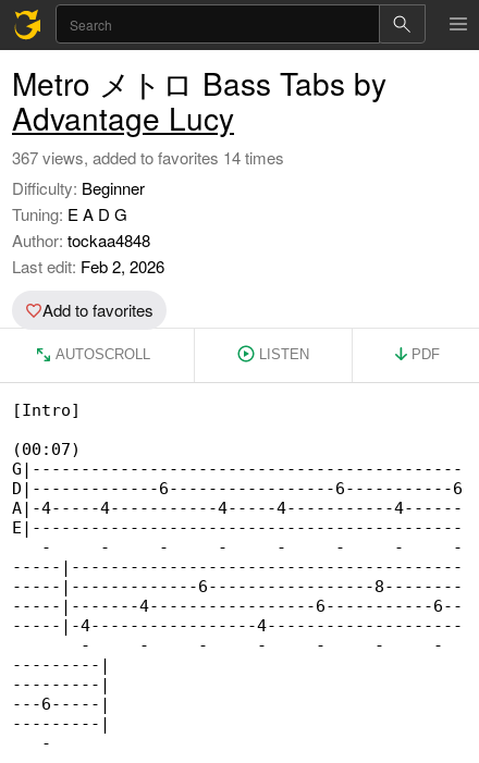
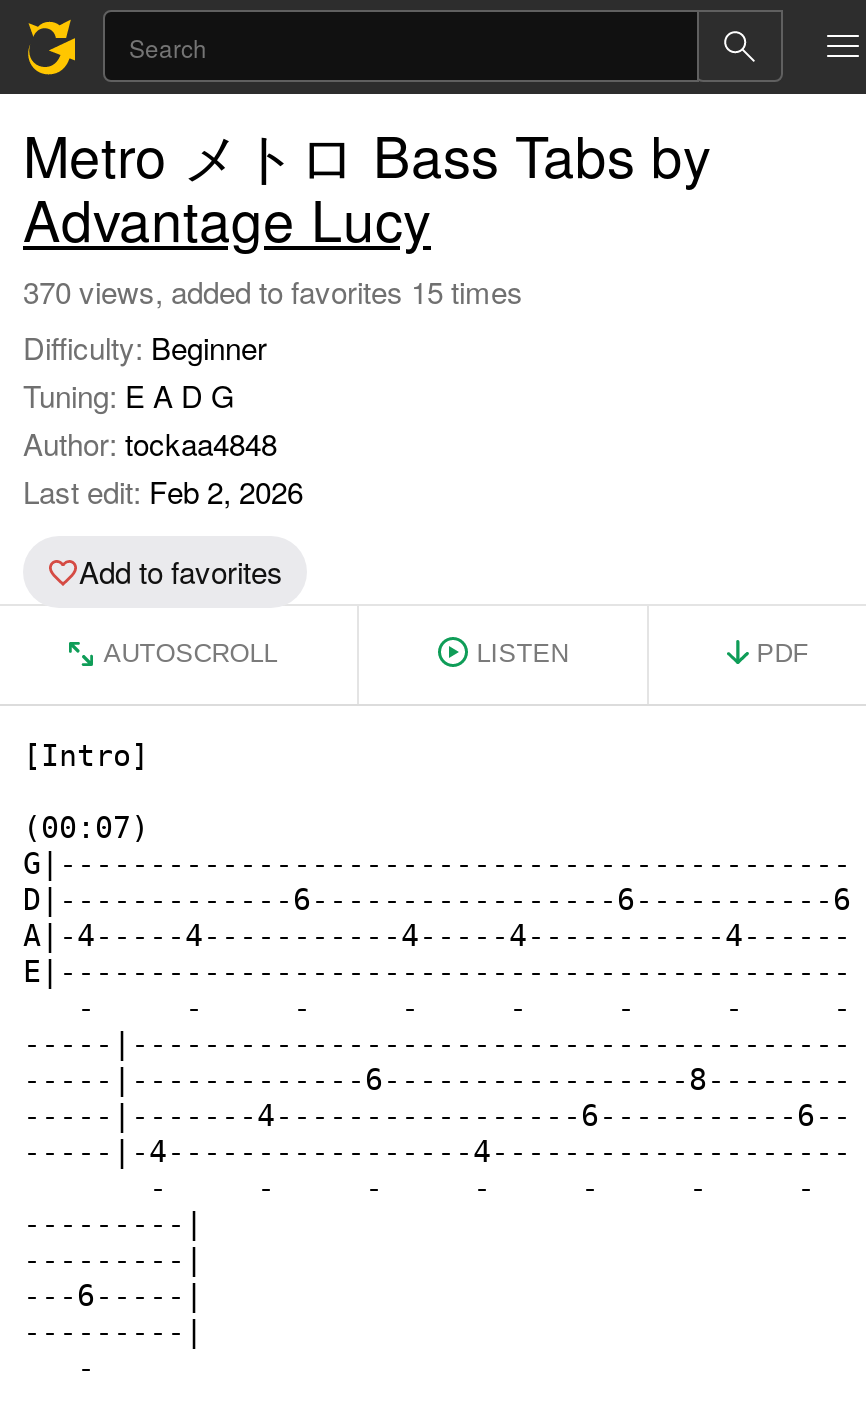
[12,146,284,169] 367 views, added to favorites 14 times -> [23,270,523,312] 370 views, added to favorites 15 times

